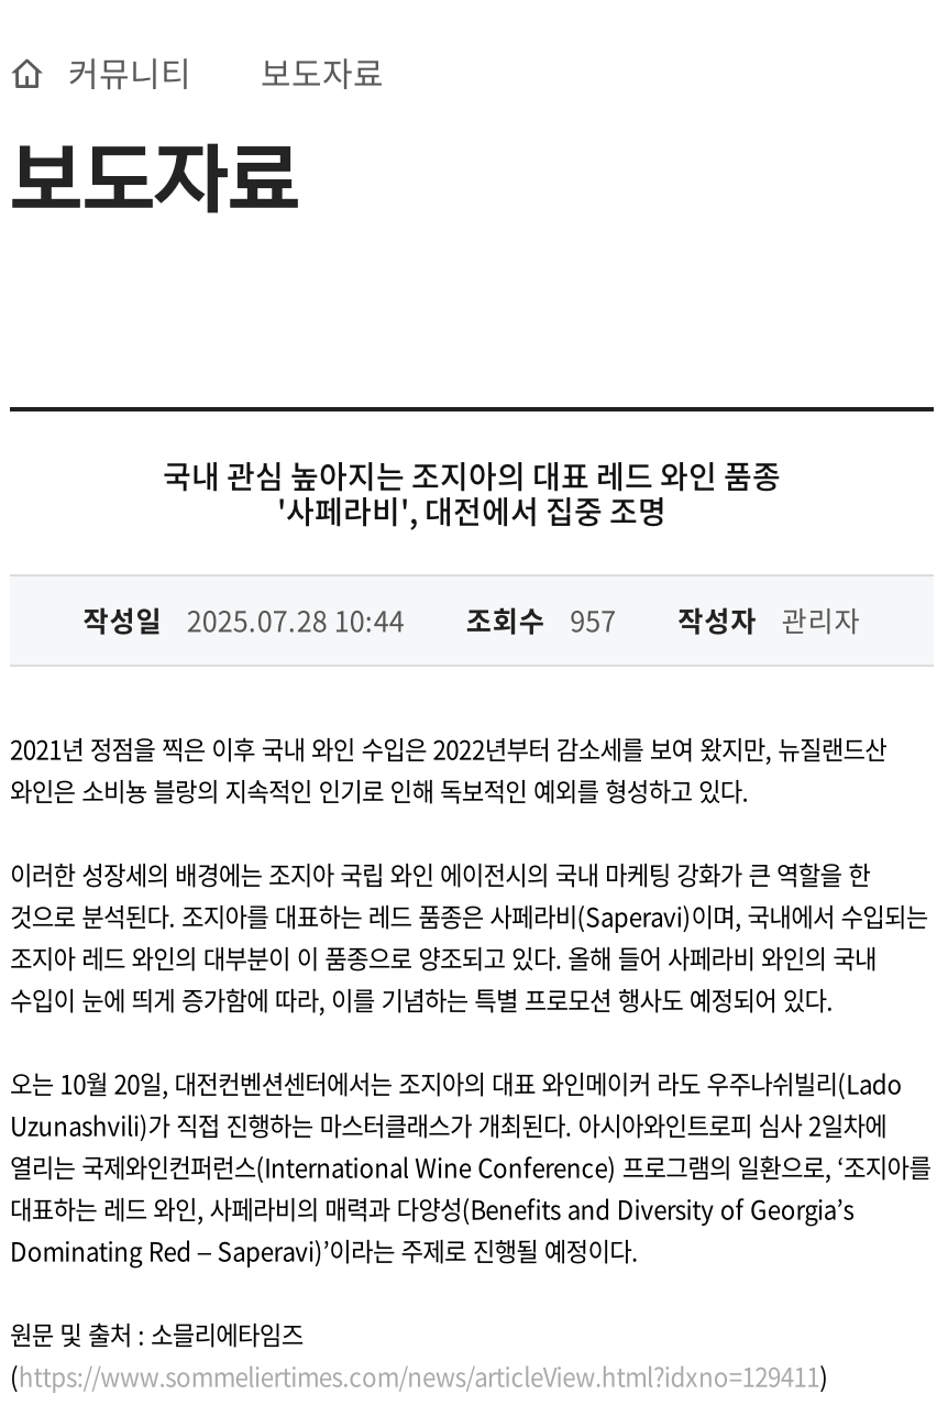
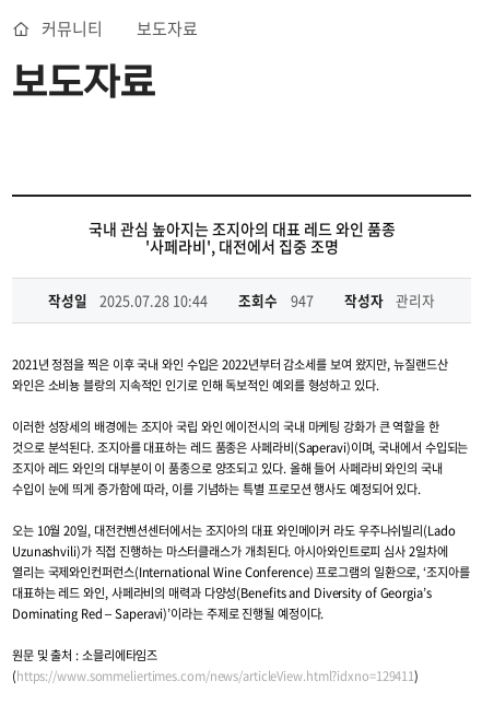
[83,600,861,641] 작성일 2025.07.28 10:44 조회수 957 작성자 관리자 -> [48,290,435,311] 작성일 2025.07.28 10:44 조회수 947 작성자 관리자

